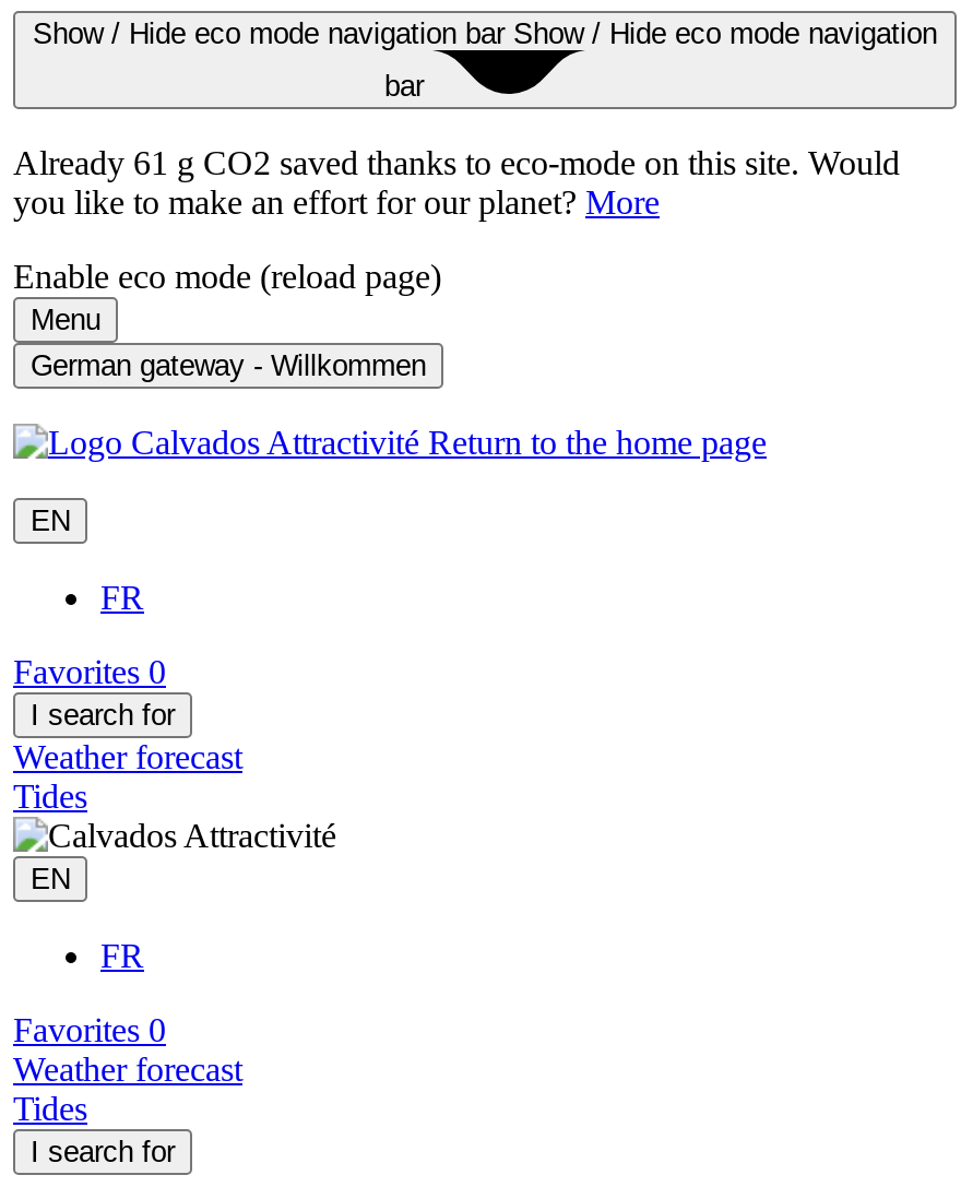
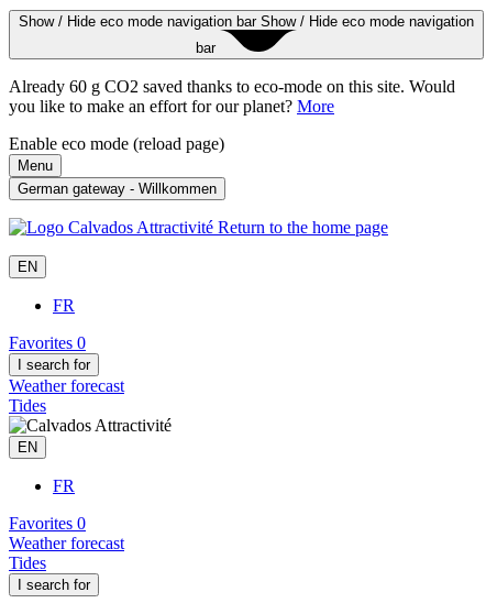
[13,144,900,181] Already 61 g CO2 saved thanks to eco-mode on this site. Would -> [9,77,455,96] Already 60 g CO2 saved thanks to eco-mode on this site. Would

